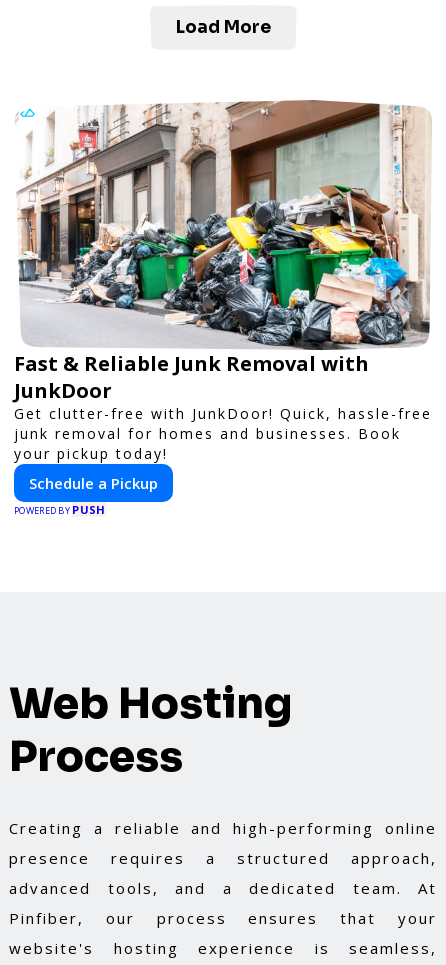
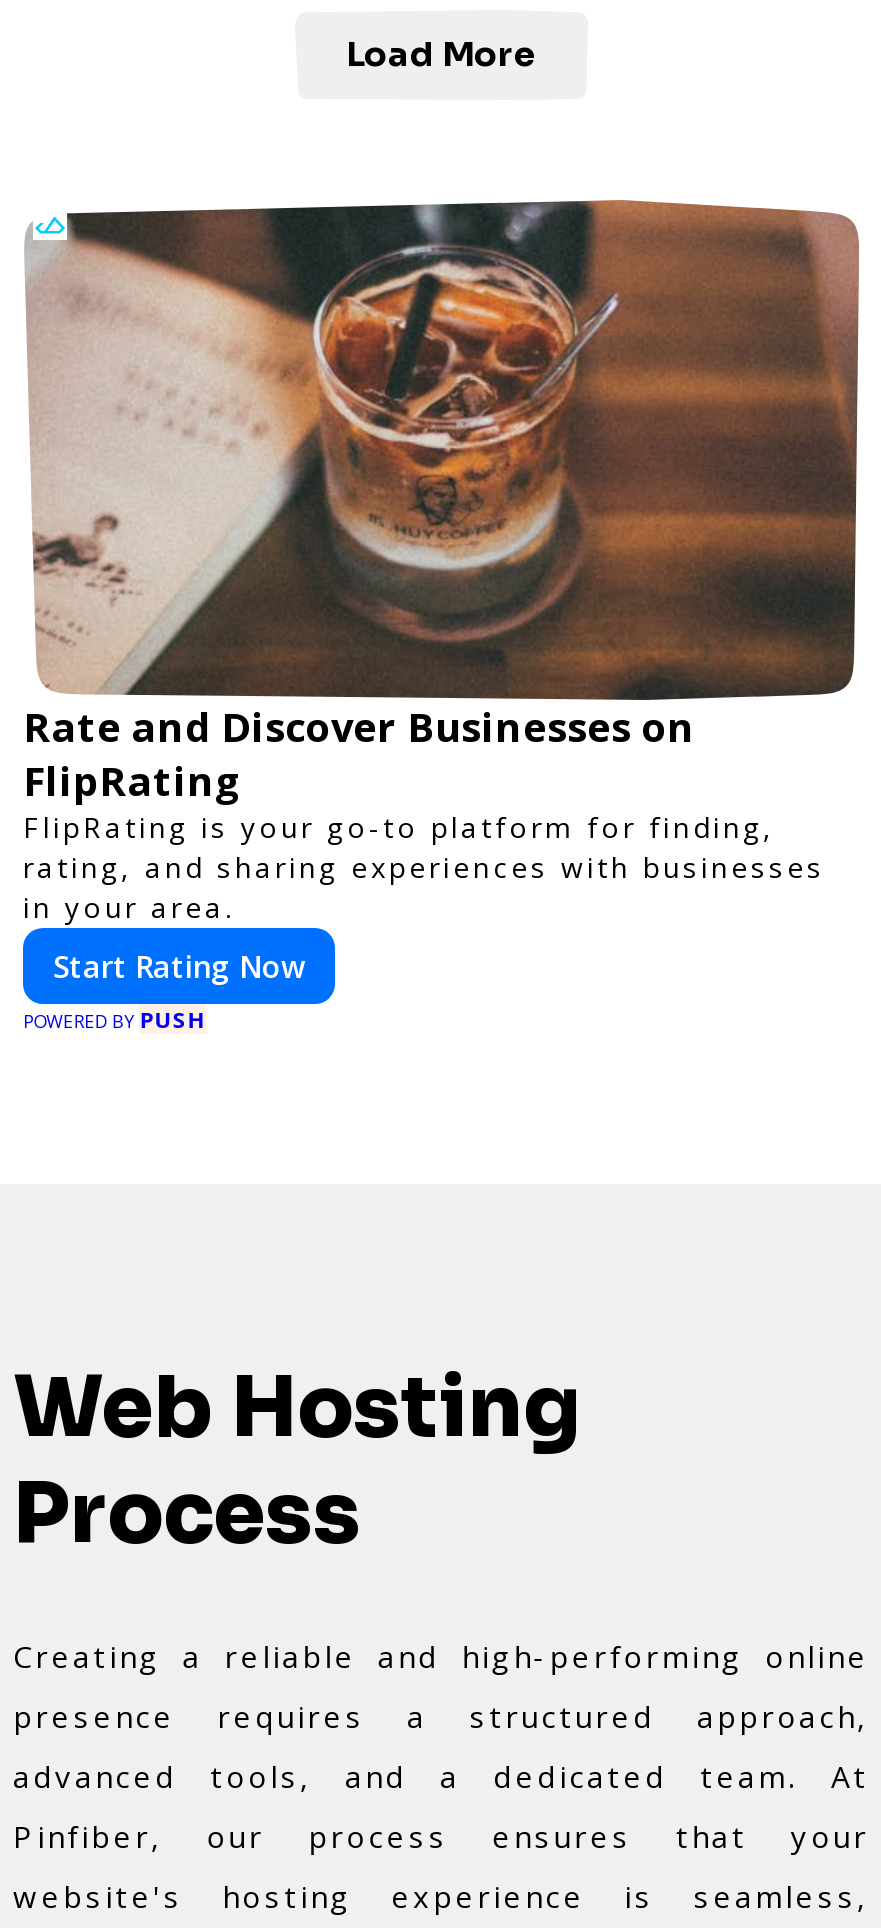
[14,100,432,463] [image] | Fast & Reliable Junk Removal with | JunkDoor | Get clutter-free with JunkDoor! Quick, hassle-free | junk removal for homes and businesses. Book | your pickup today! -> [23,200,859,926] [image] | Rate and Discover Businesses on | FlipRating | FlipRating is your go-to platform for finding, | rating, and sharing experiences with businesses | in your area.
[29,473,158,493] Schedule a Pickup -> [53,946,305,986] Start Rating Now

